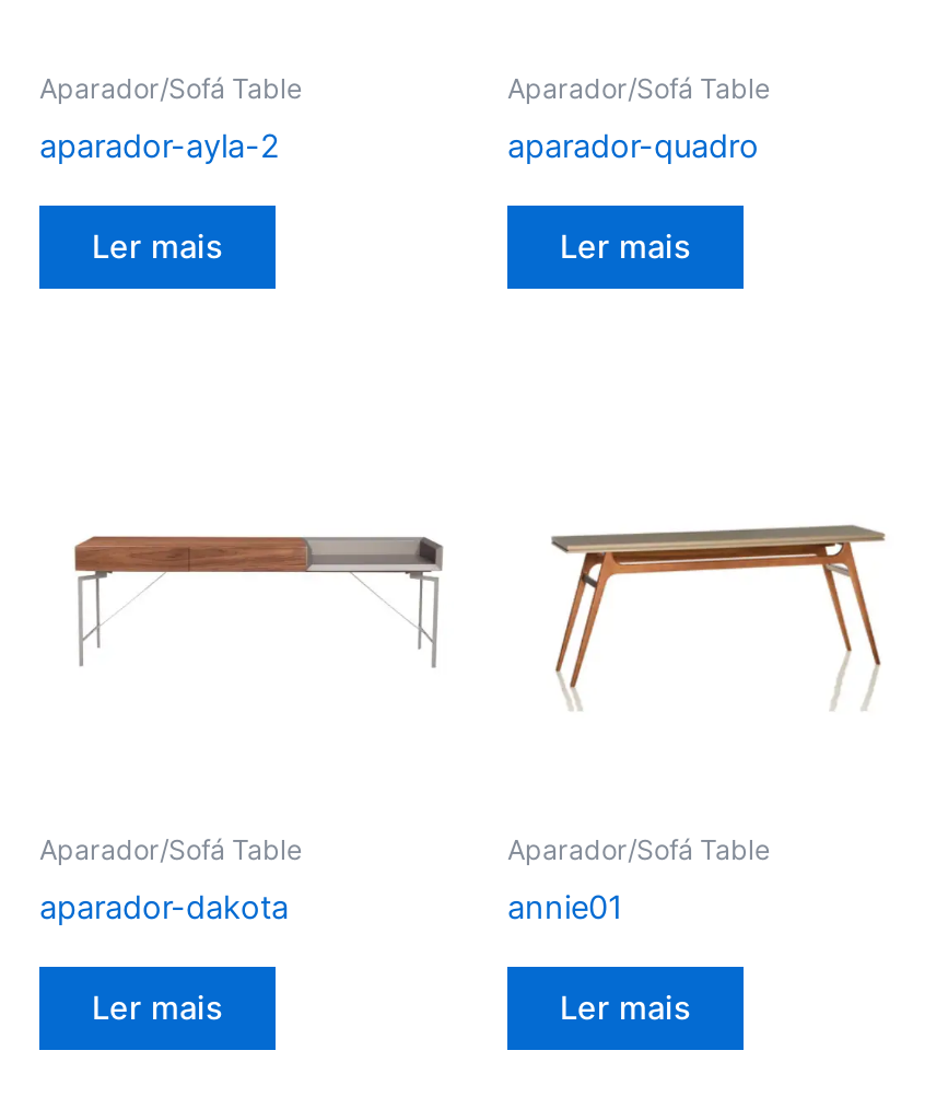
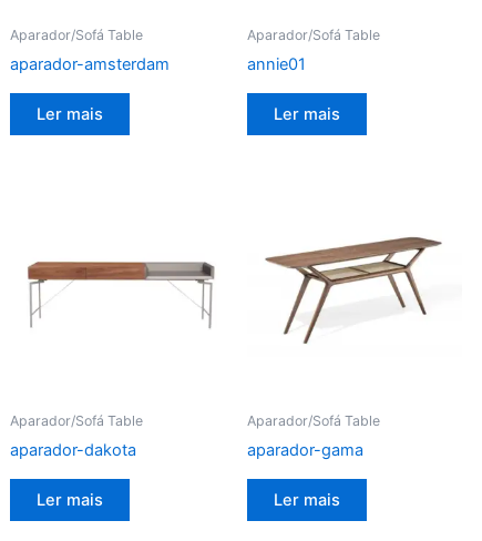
[39,127,280,167] aparador-ayla-2 -> [10,54,170,74] aparador-amsterdam
[507,127,759,167] aparador-quadro -> [247,54,306,74] annie01
[547,489,890,710] [image] -> [265,236,442,345] [image]
[507,889,623,928] annie01 -> [247,440,363,460] aparador-gama

